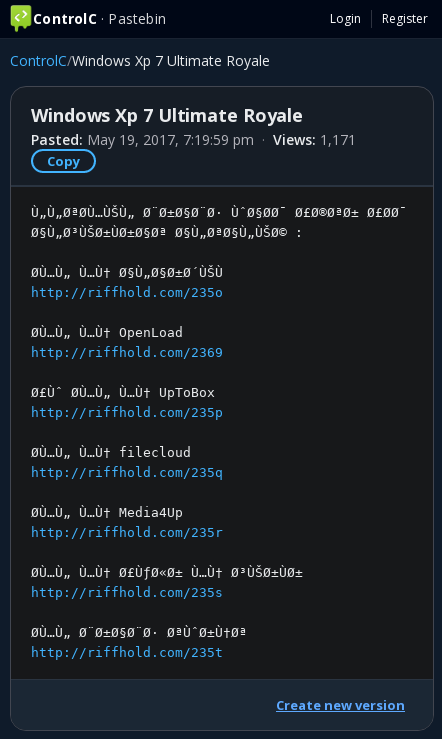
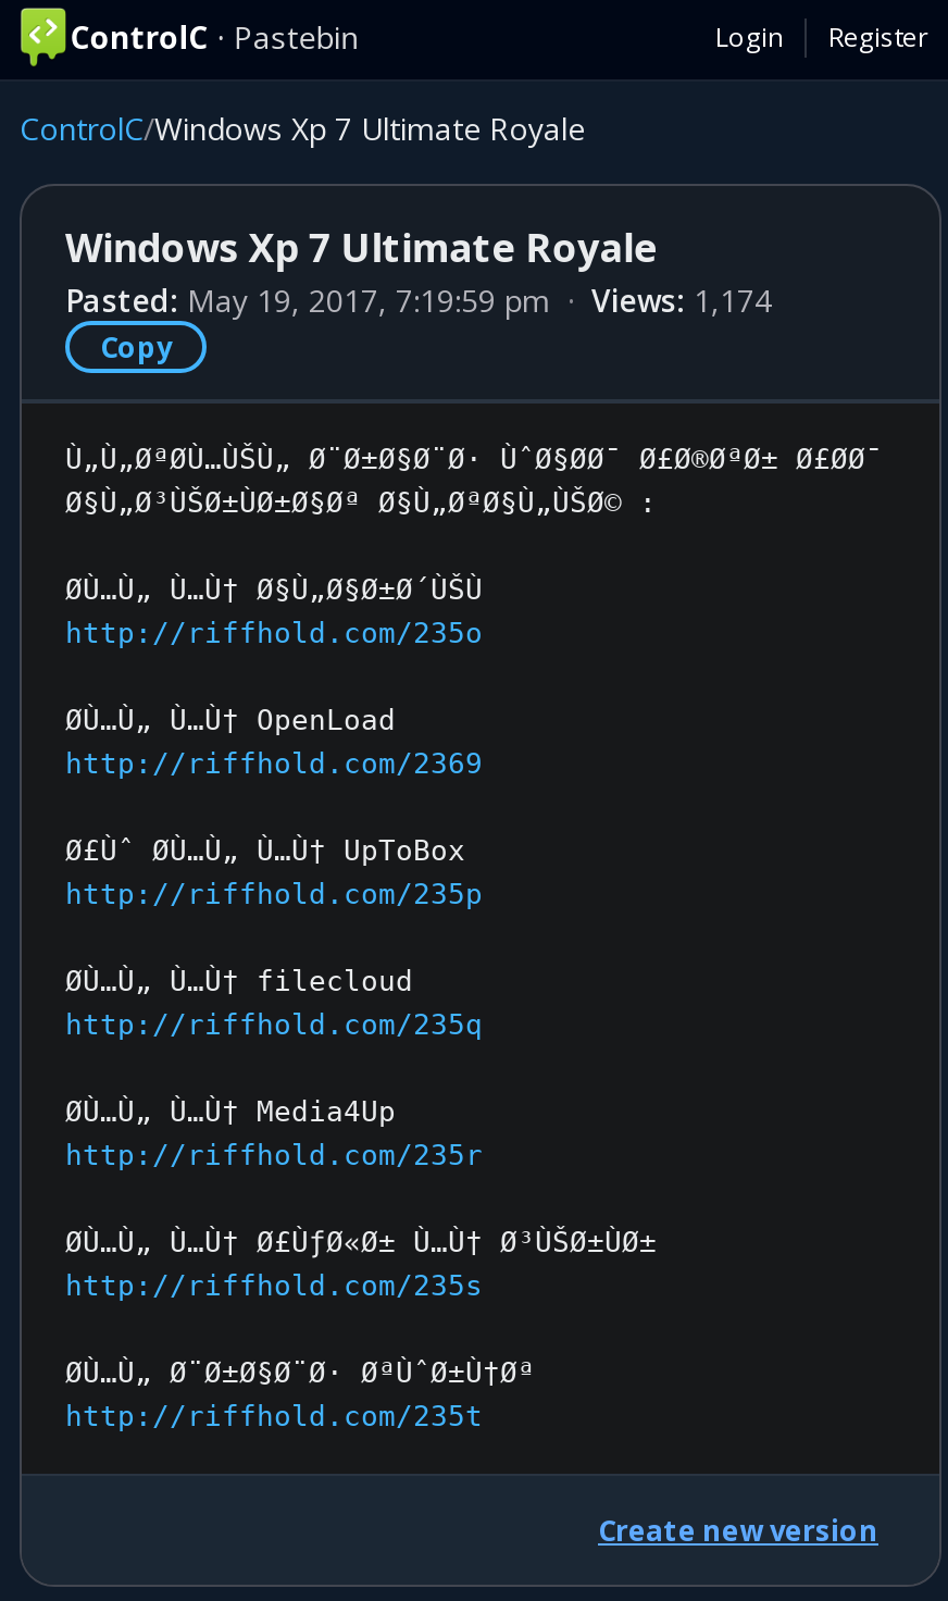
[31,130,356,149] Pasted: May 19, 2017, 7:19:59 pm · Views: 1,171 -> [65,280,772,321] Pasted: May 19, 2017, 7:19:59 pm · Views: 1,174

